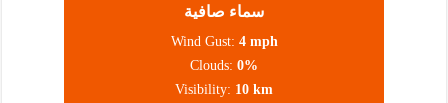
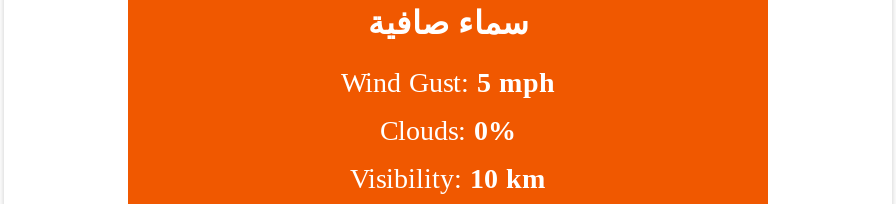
[170,34,277,49] Wind Gust: 4 mph -> [341,68,555,98] Wind Gust: 5 mph

